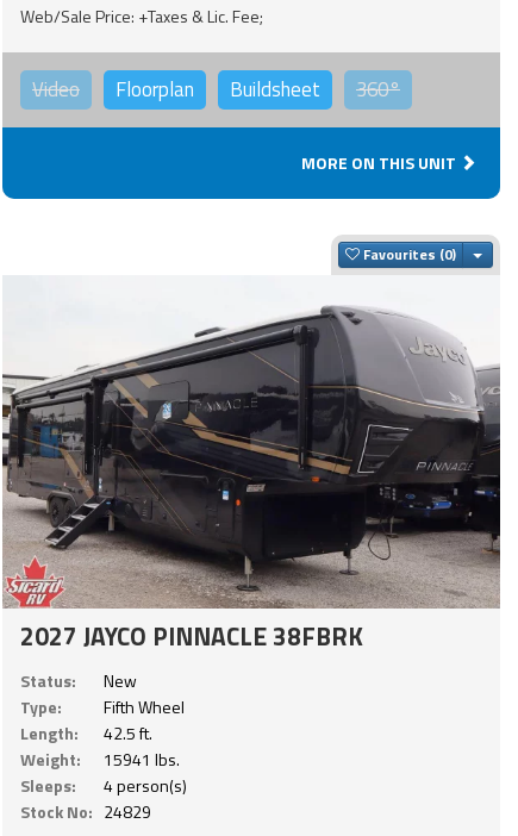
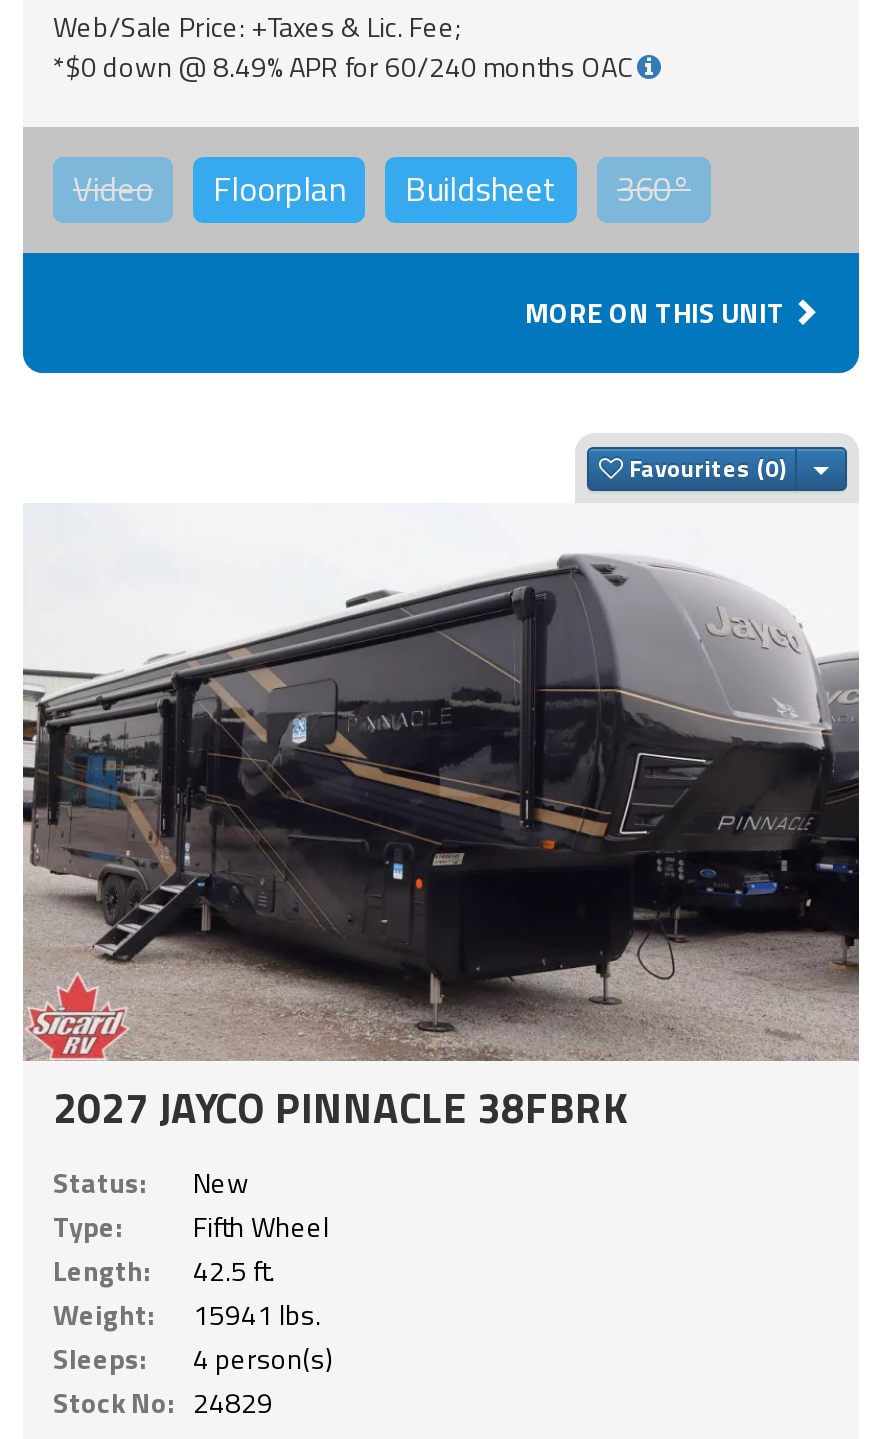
none -> [53,45,637,87] *$0 down @ 8.49% APR for 60/240 months OAC

